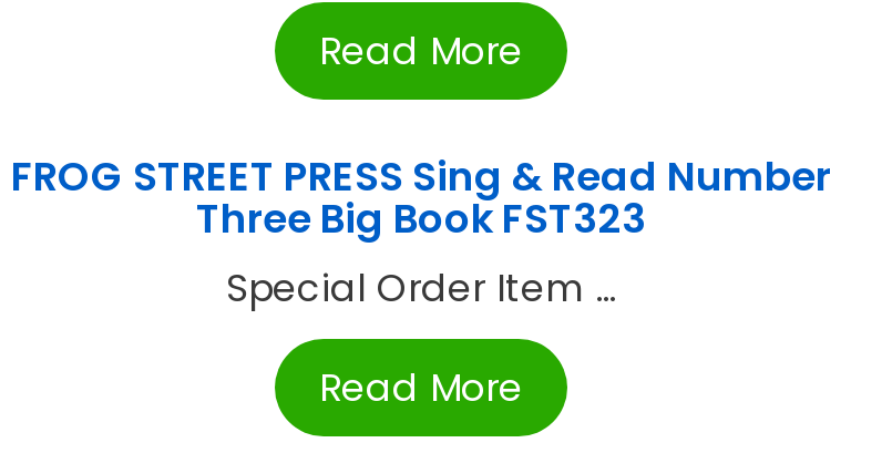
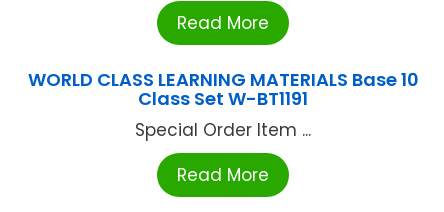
[11,149,831,247] FROG STREET PRESS Sing & Read Number | Three Big Book FST323 -> [27,67,418,111] WORLD CLASS LEARNING MATERIALS Base 10 | Class Set W-BT1191

